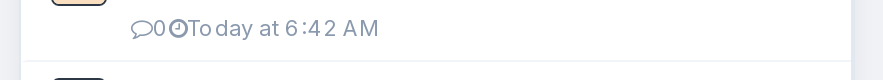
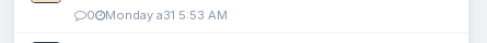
[153,14,379,42] 0 Today at 6:42 AM -> [86,8,228,23] 0 Monday a31 5:53 AM

